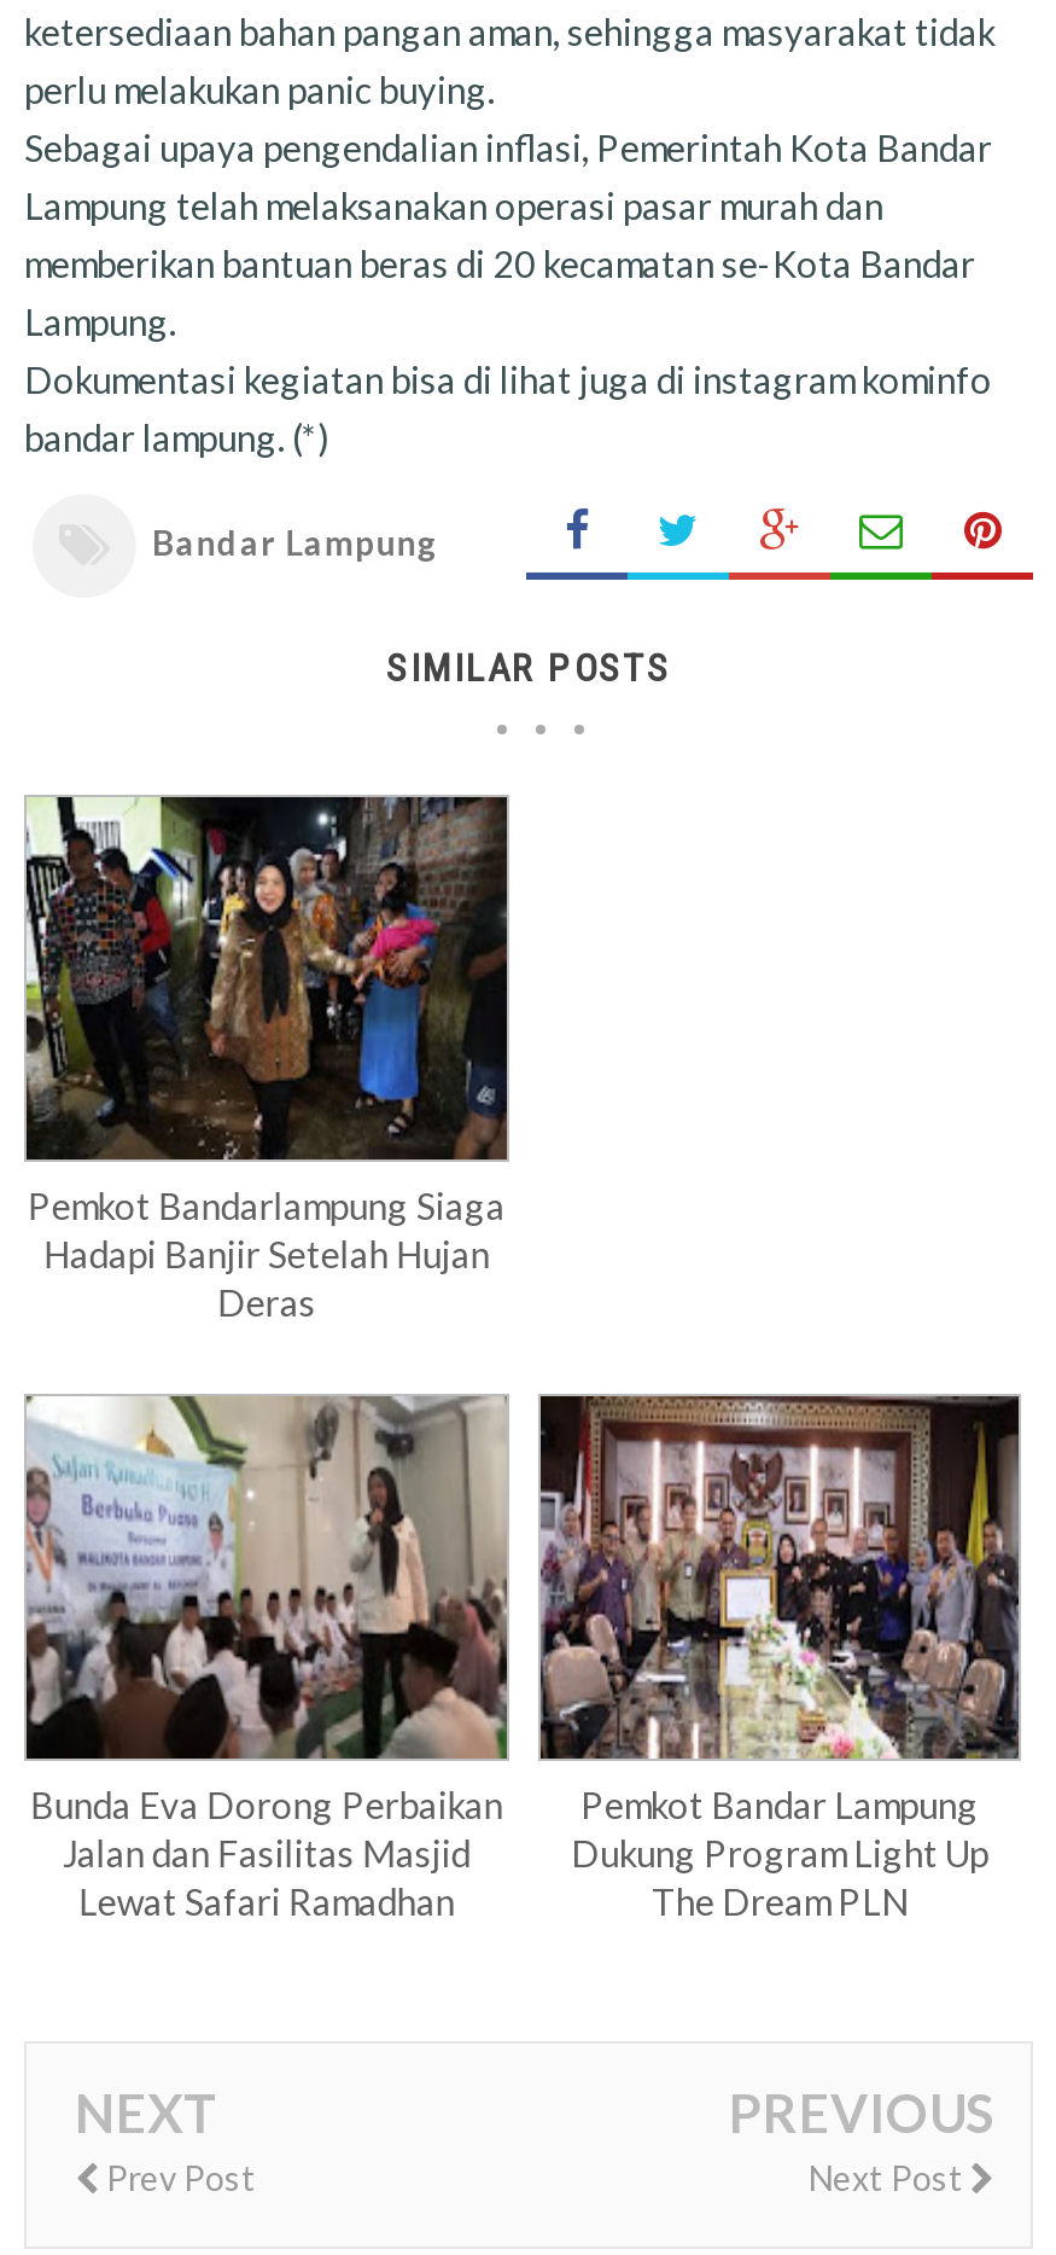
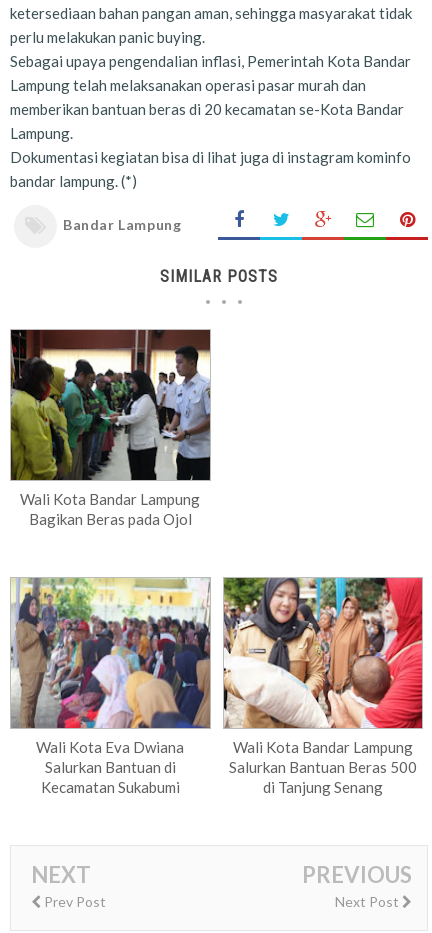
[24,795,509,1324] [image] | Pemkot Bandarlampung Siaga | Hadapi Banjir Setelah Hujan | Deras -> [10,329,211,528] [image] | Wali Kota Bandar Lampung | Bagikan Beras pada Ojol
[24,1394,509,1923] [image] | Bunda Eva Dorong Perbaikan | Jalan dan Fasilitas Masjid | Lewat Safari Ramadhan -> [10,577,211,796] [image] | Wali Kota Eva Dwiana | Salurkan Bantuan di | Kecamatan Sukabumi
[538,1394,1021,1923] [image] | Pemkot Bandar Lampung | Dukung Program Light Up | The Dream PLN -> [223,577,423,796] [image] | Wali Kota Bandar Lampung | Salurkan Bantuan Beras 500 | di Tanjung Senang

